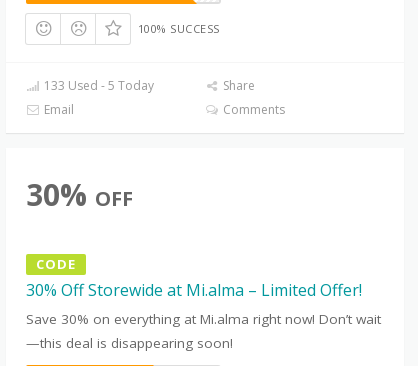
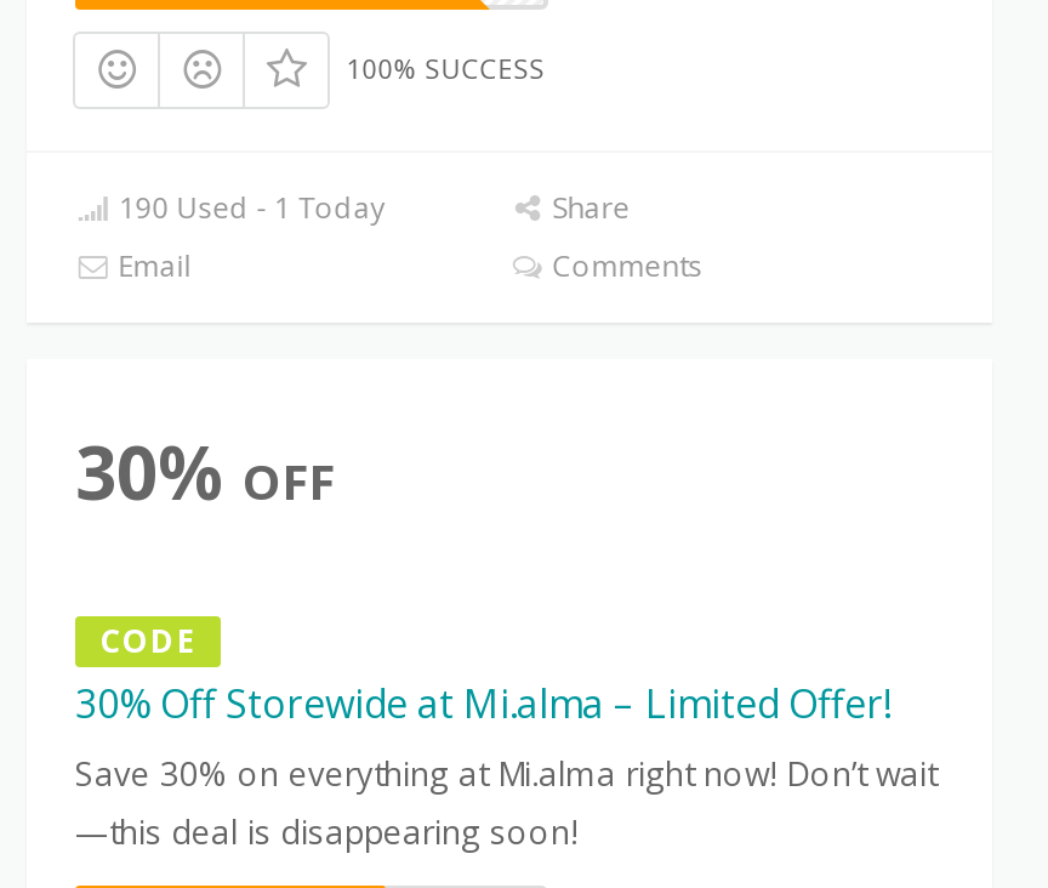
[41,77,154,94] 133 Used - 5 Today -> [111,186,385,228] 190 Used - 1 Today

